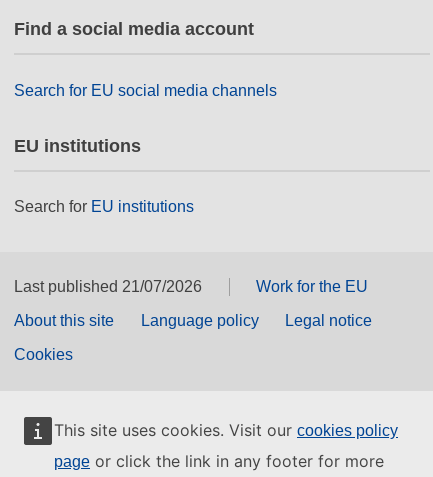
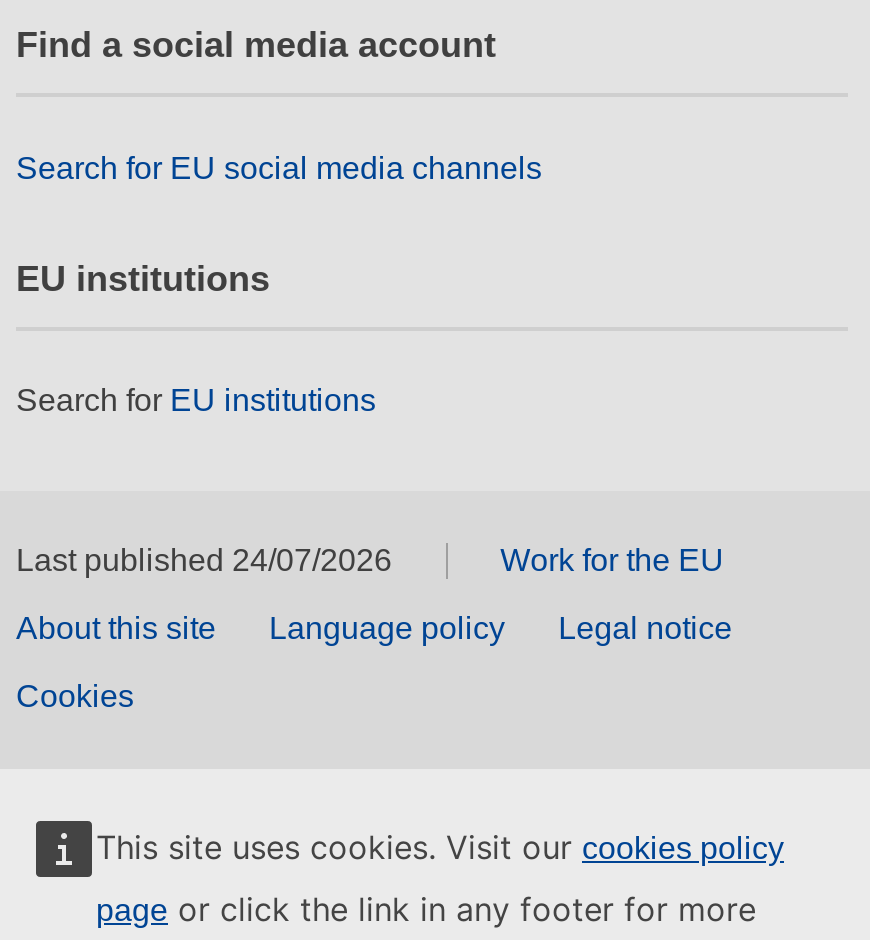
[14,278,202,295] Last published 21/07/2026 -> [16,544,392,578] Last published 24/07/2026

